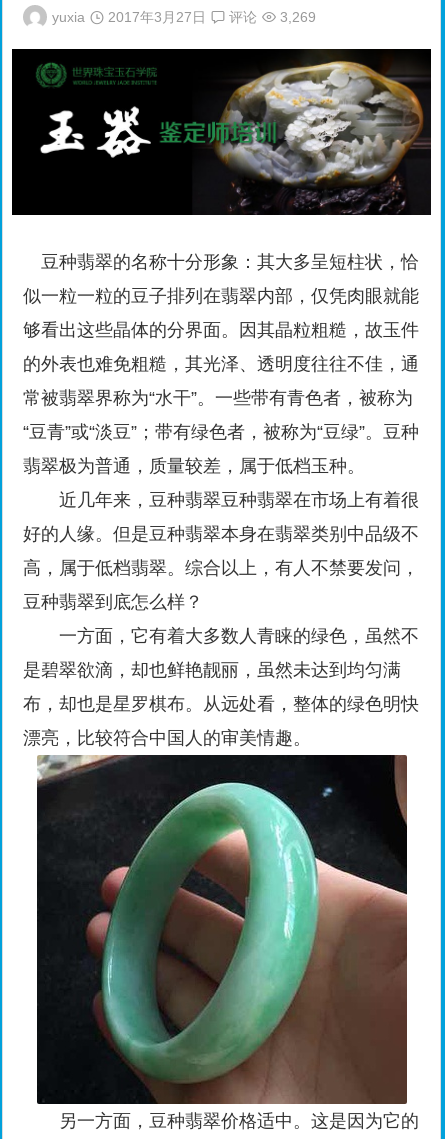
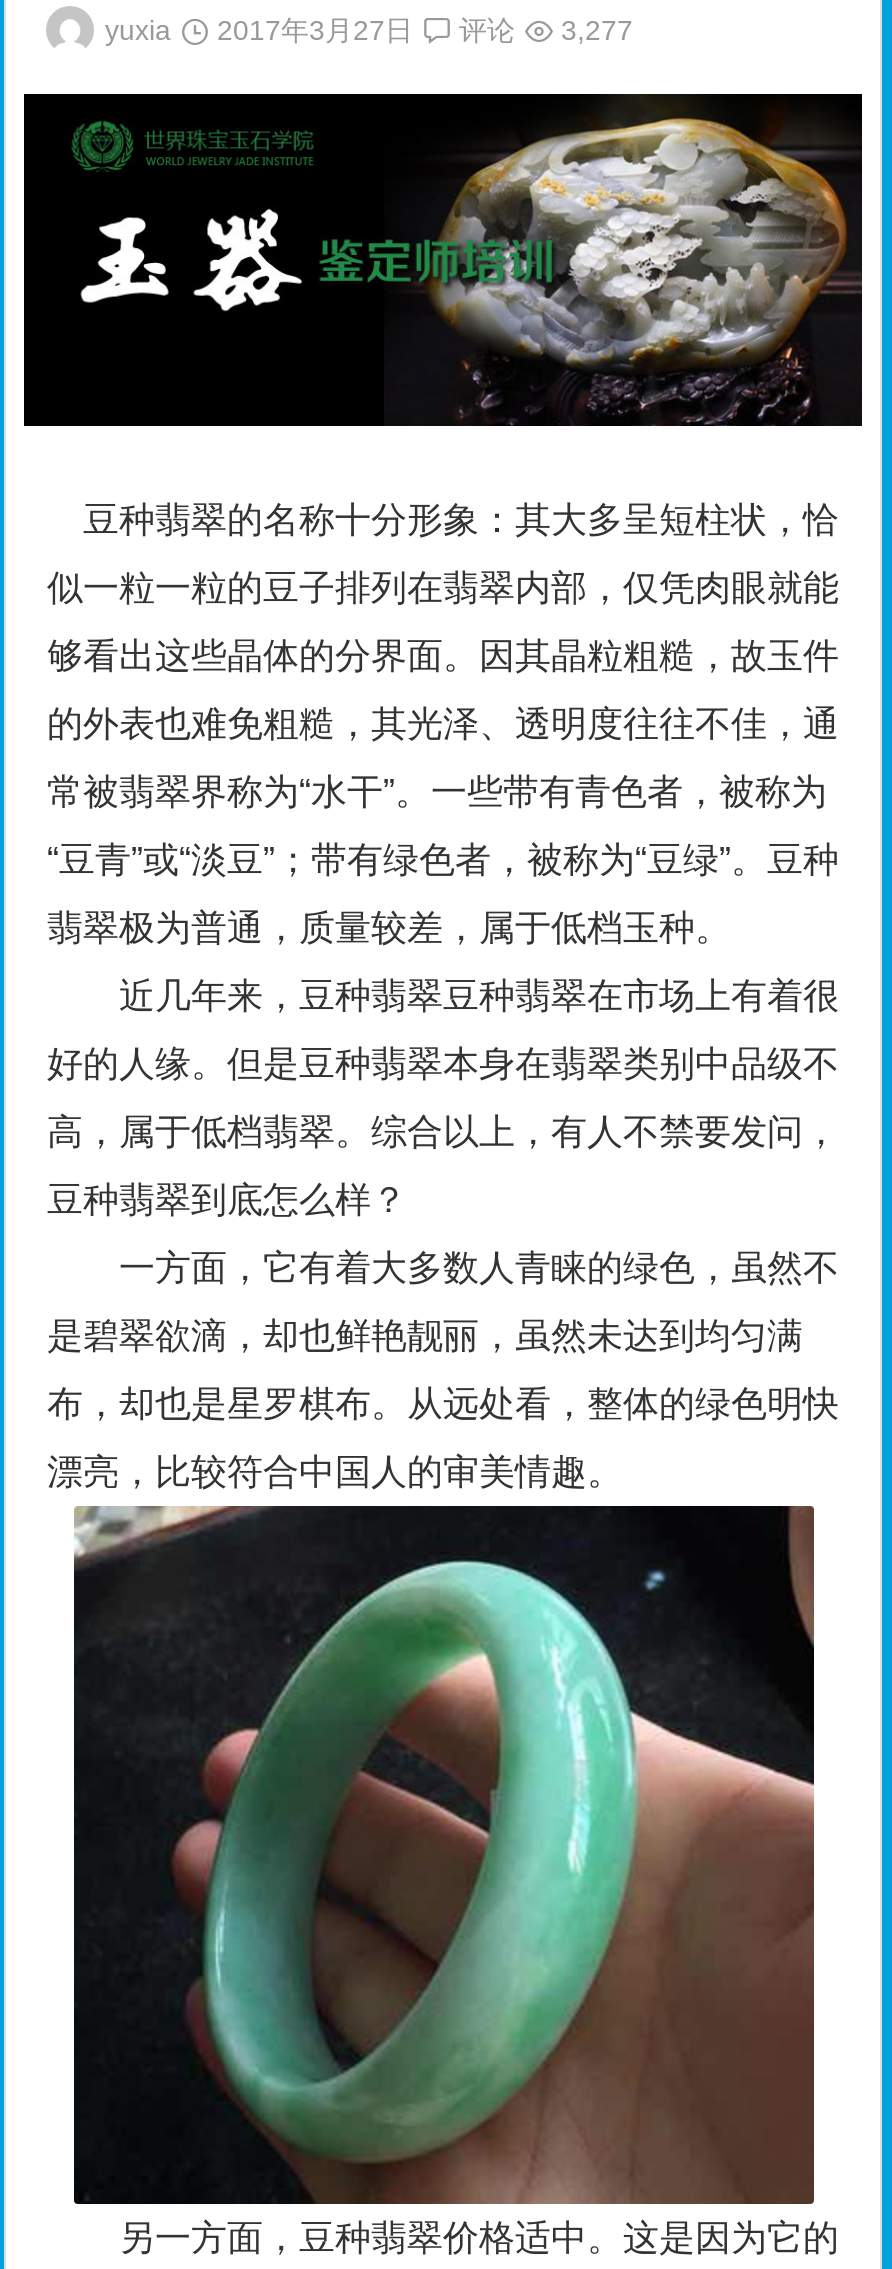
[276,9,316,25] 3,269 -> [553,14,633,46] 3,277

